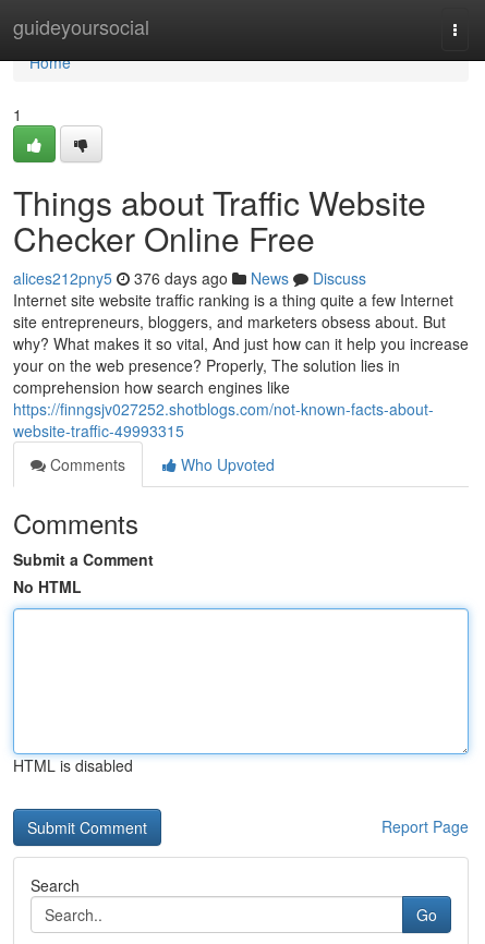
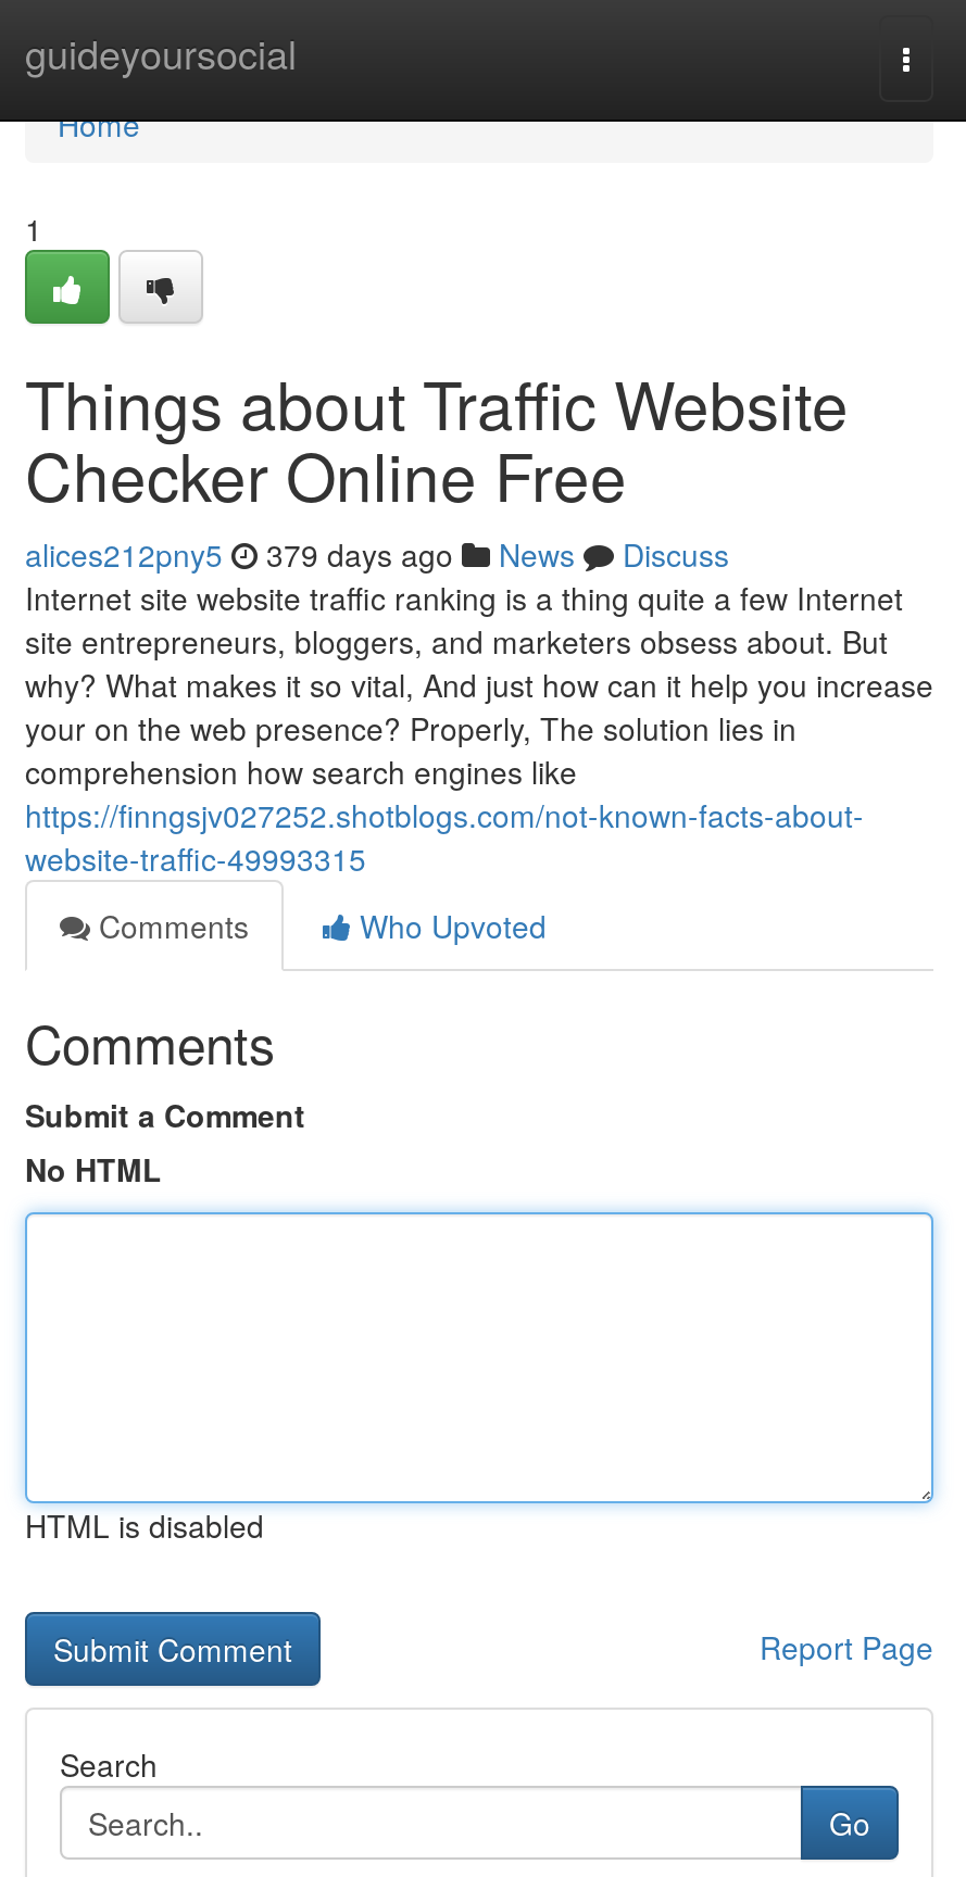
[13,267,366,289] alices212pny5 376 days ago News Discuss -> [25,532,729,576] alices212pny5 379 days ago News Discuss

